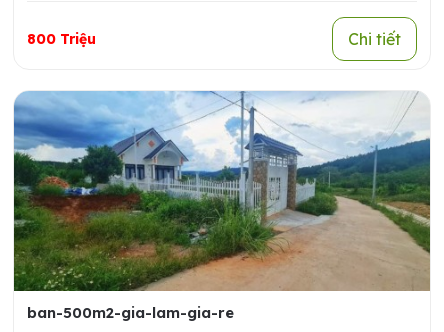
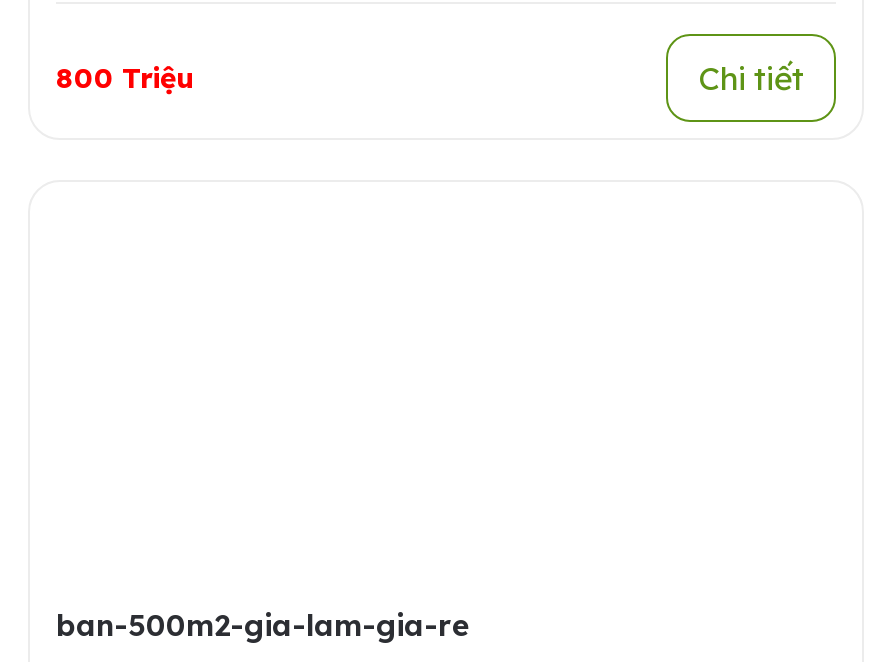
[13,90,431,292] [image] -> none

